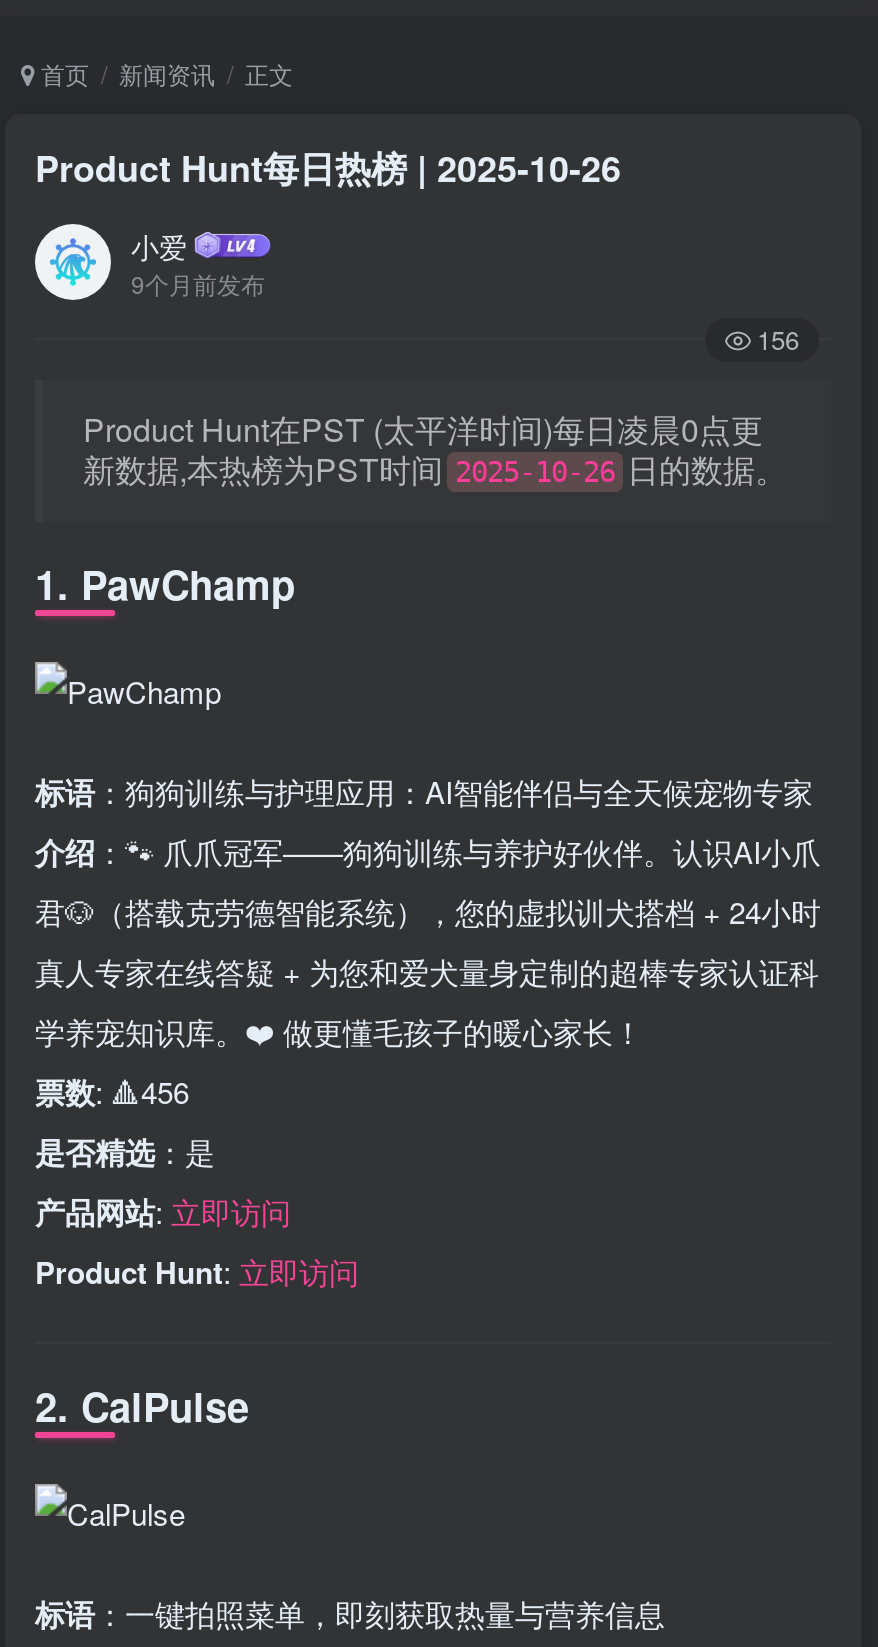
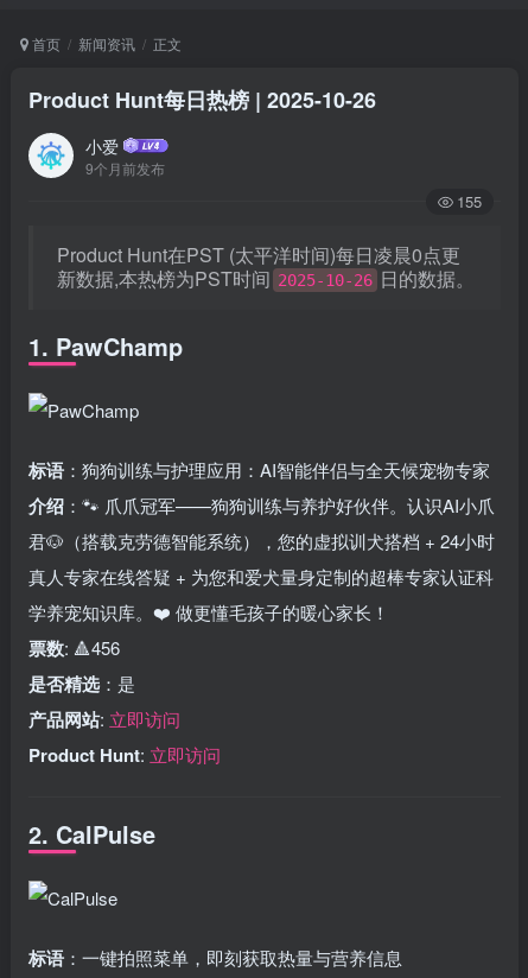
[757,320,799,358] 156 -> [457,190,482,212] 155

